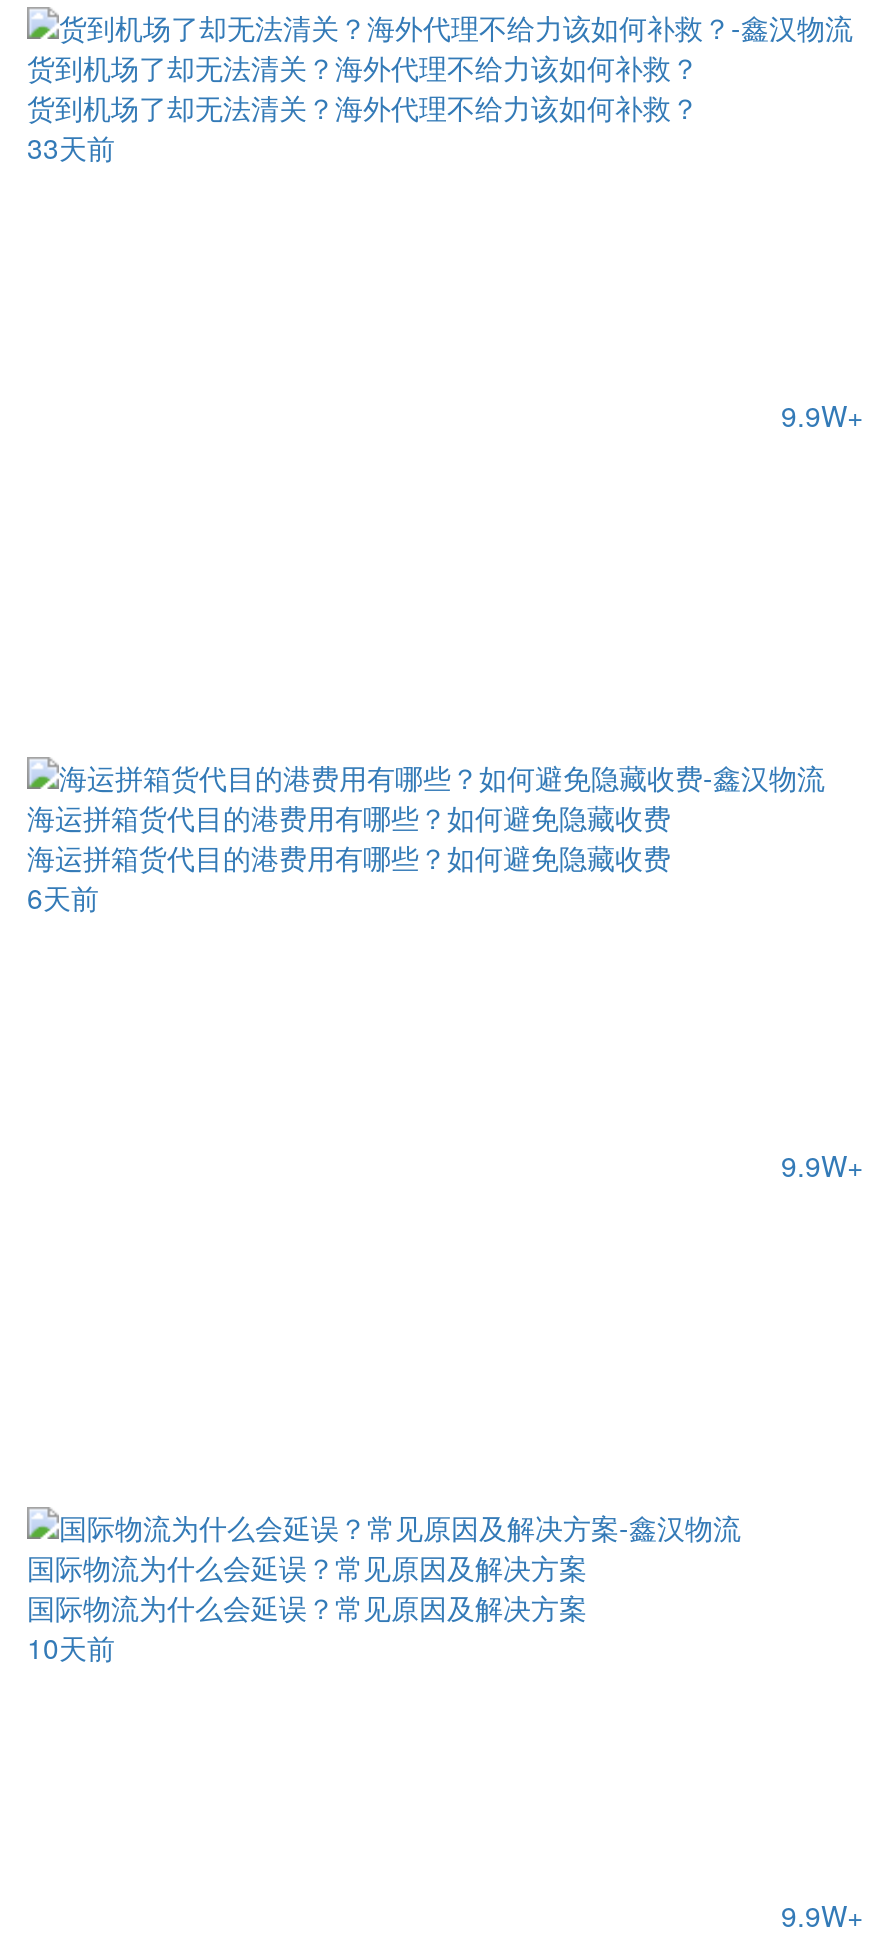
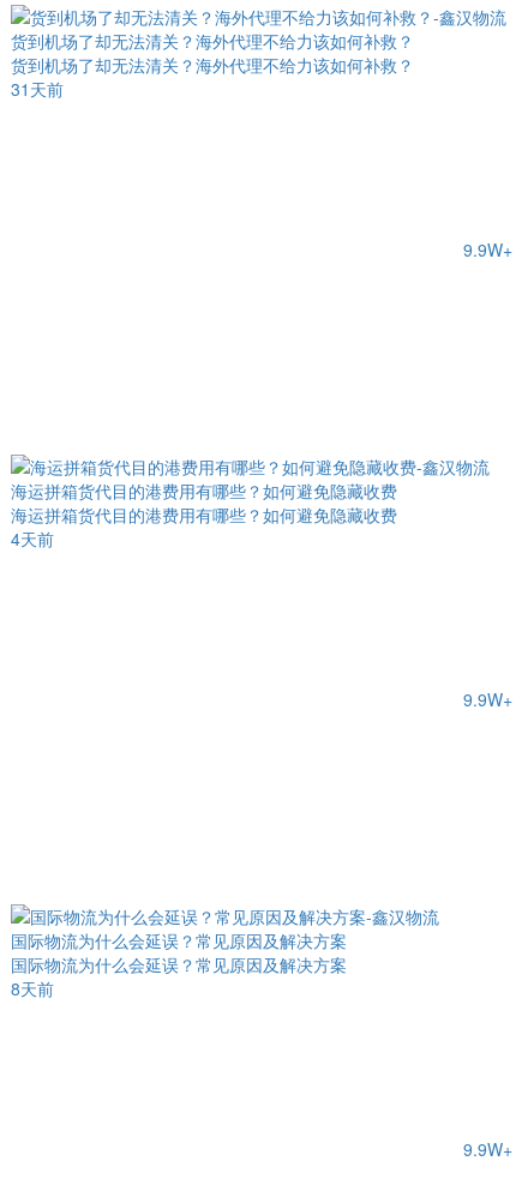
[27,127,115,167] 33天前 -> [11,77,64,101] 31天前
[27,877,99,917] 6天前 -> [11,527,54,551] 4天前
[27,1627,115,1667] 10天前 -> [11,976,54,1000] 8天前

